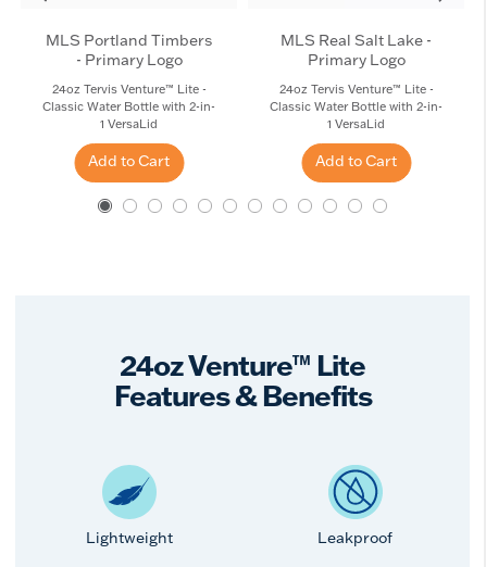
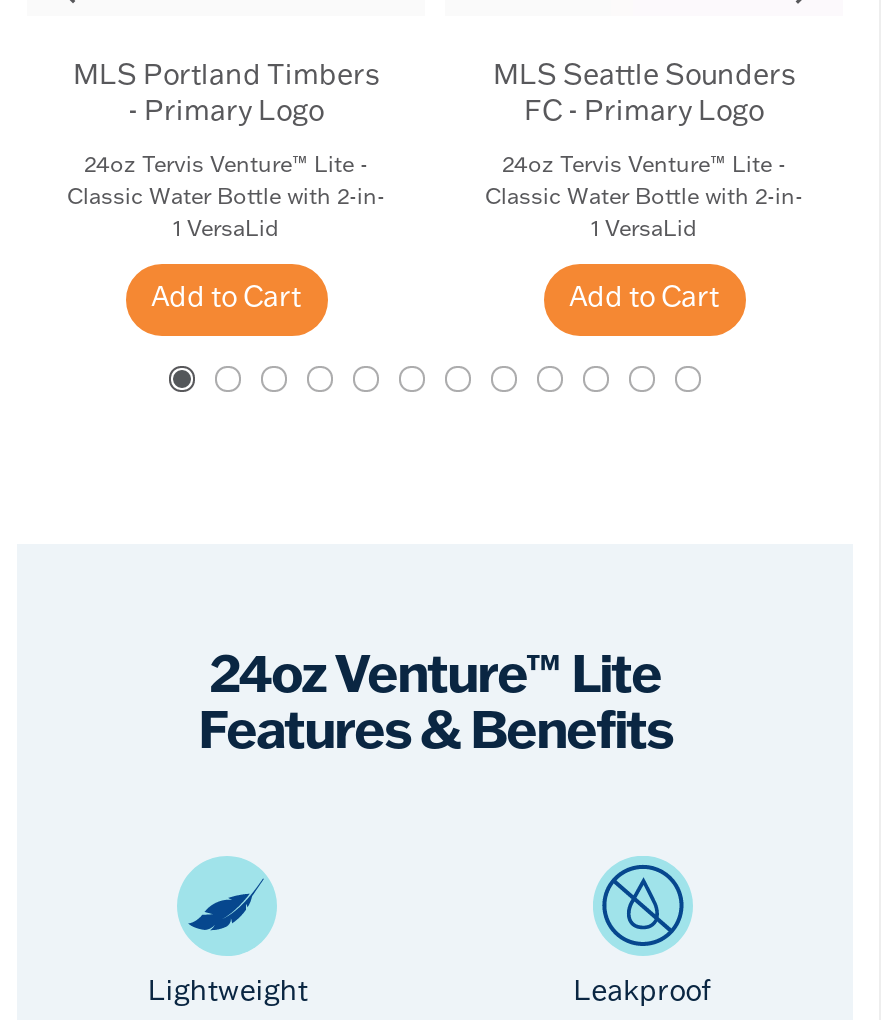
[281,31,432,70] MLS Real Salt Lake - | Primary Logo -> [493,57,795,129] MLS Seattle Sounders | FC - Primary Logo

